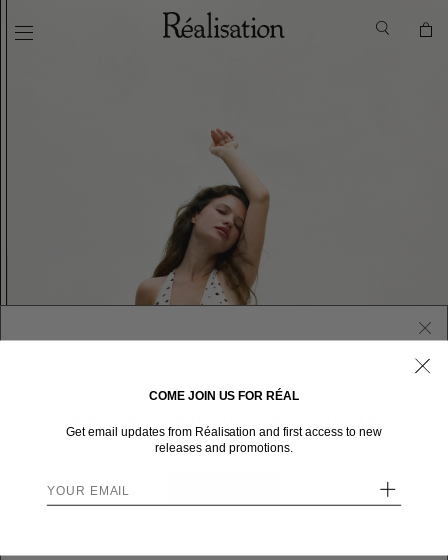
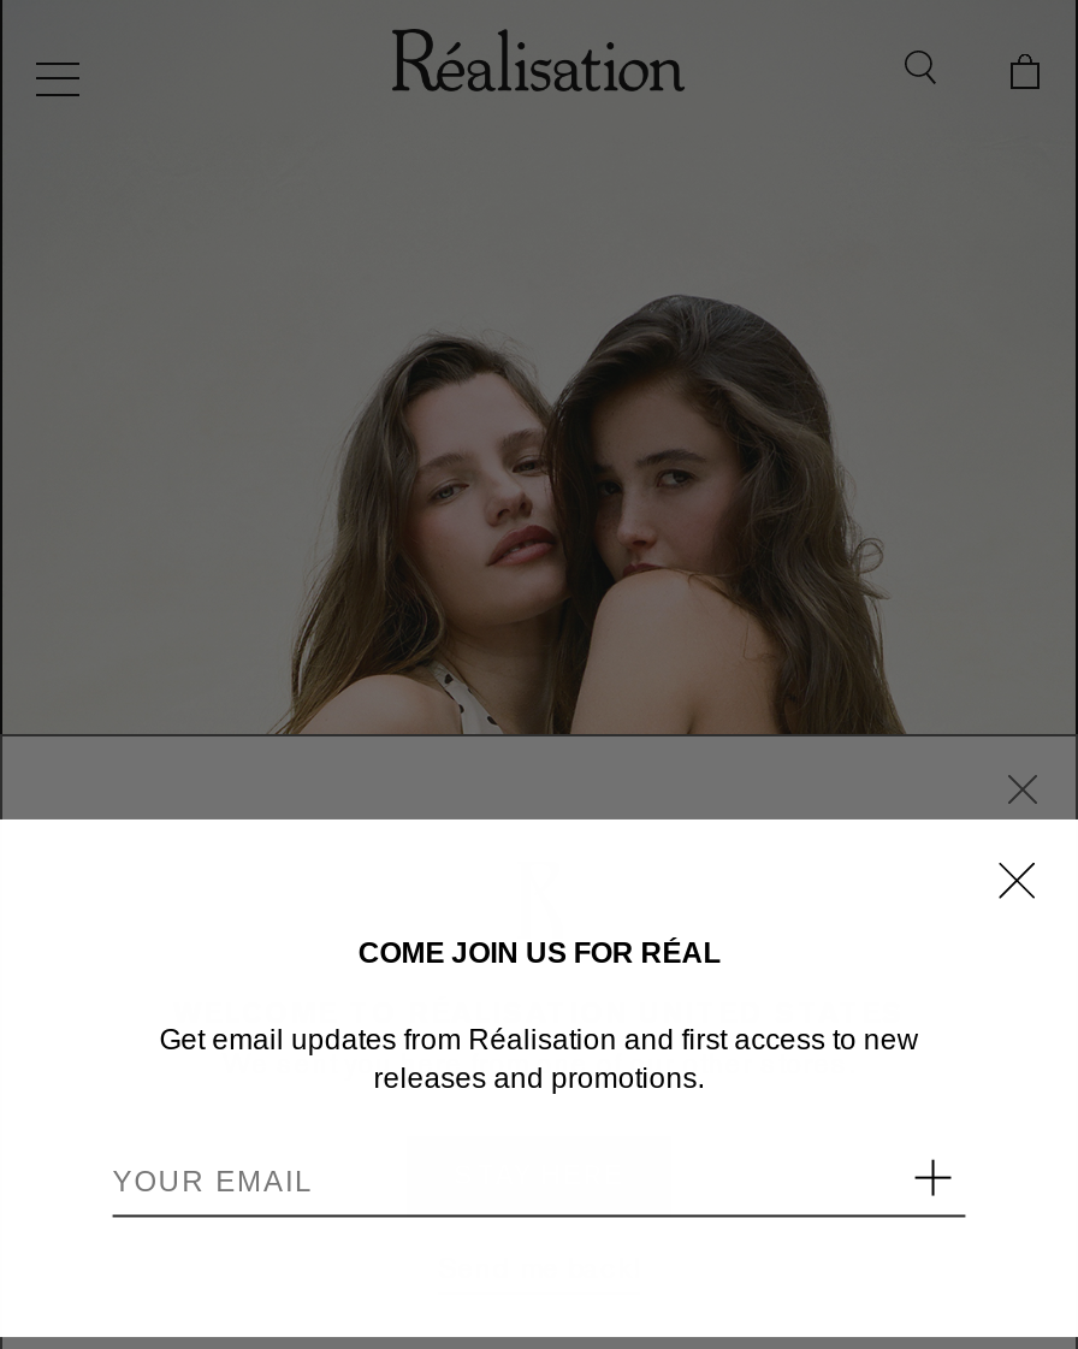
[119,124,374,305] [image] -> [284,296,902,734] [image]

